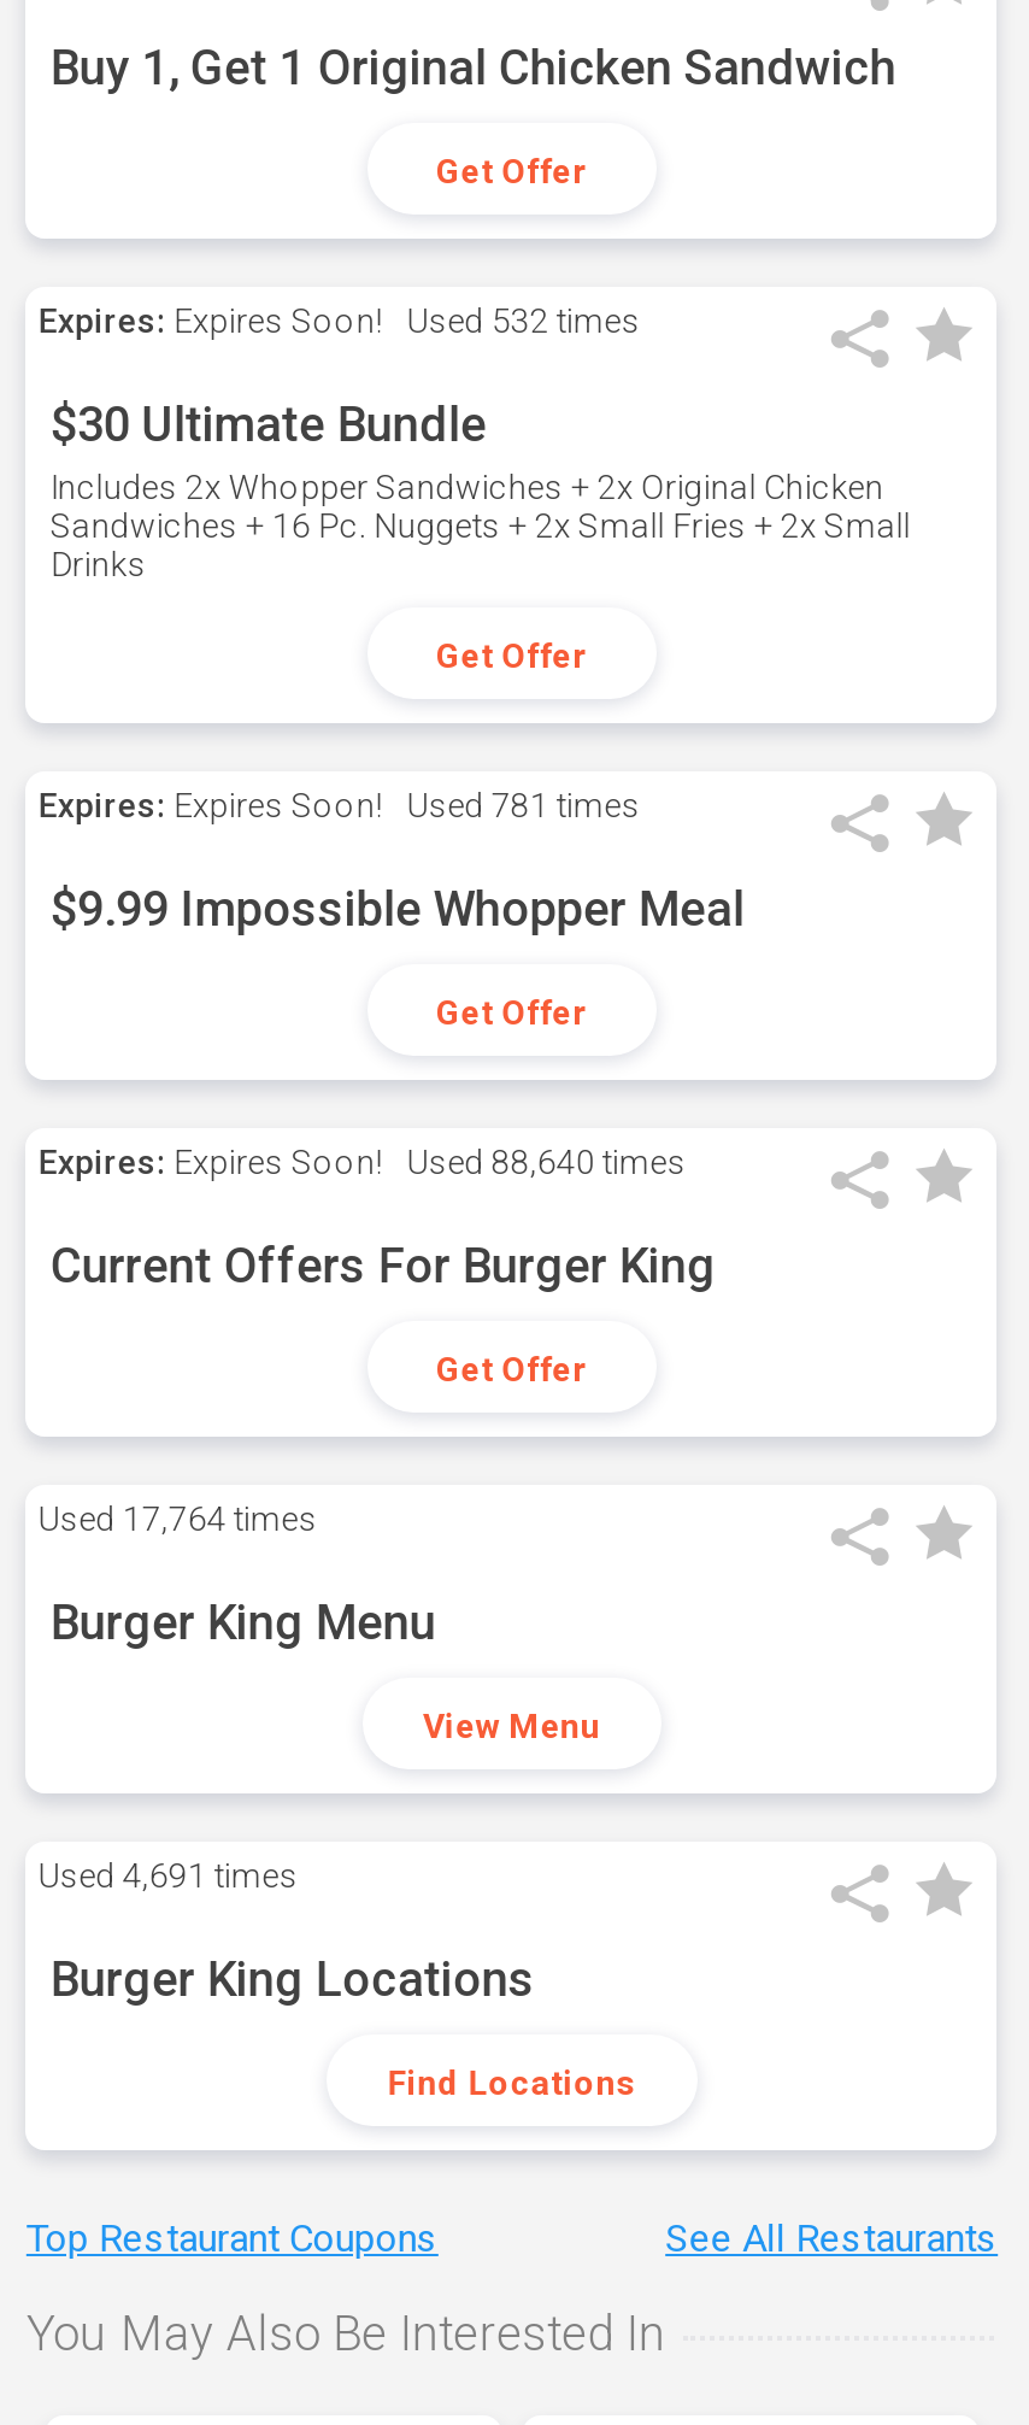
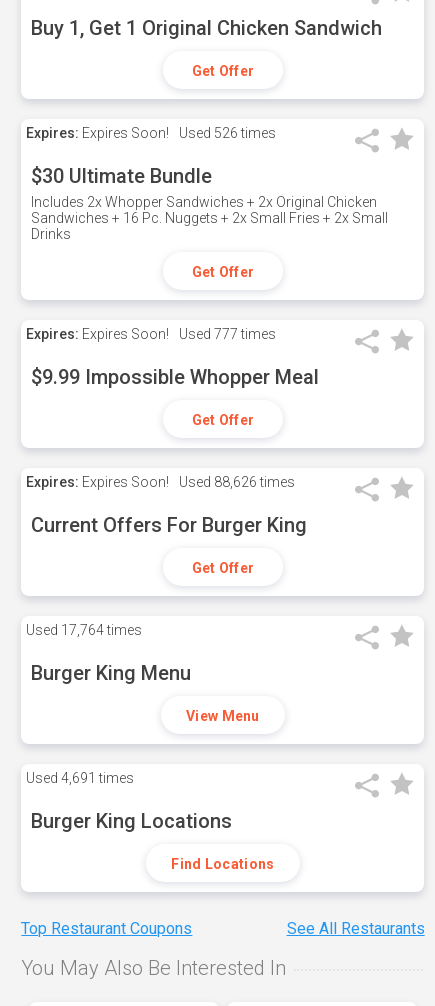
[38,301,641,340] Expires: Expires Soon! Used 532 times -> [26,125,276,141] Expires: Expires Soon! Used 526 times
[38,786,641,824] Expires: Expires Soon! Used 781 times -> [26,326,276,342] Expires: Expires Soon! Used 777 times
[38,1143,687,1181] Expires: Expires Soon! Used 88,640 times -> [26,474,295,490] Expires: Expires Soon! Used 88,626 times

